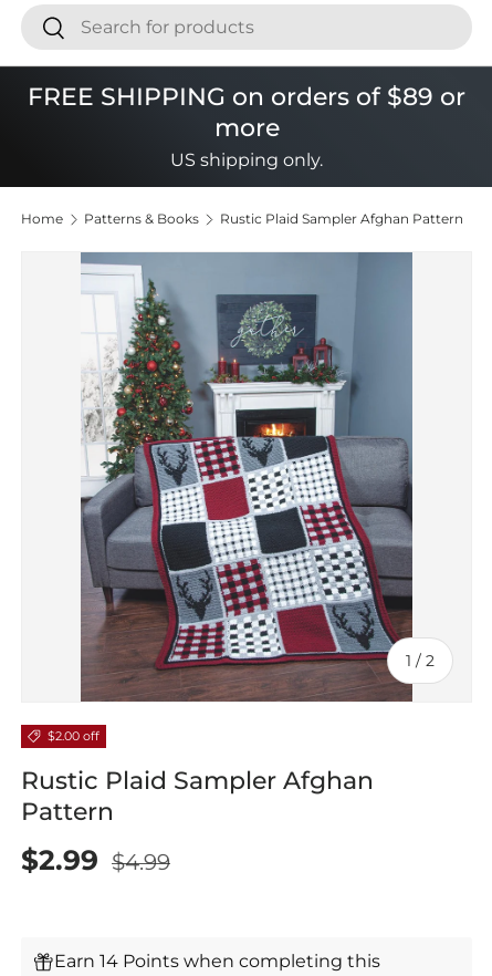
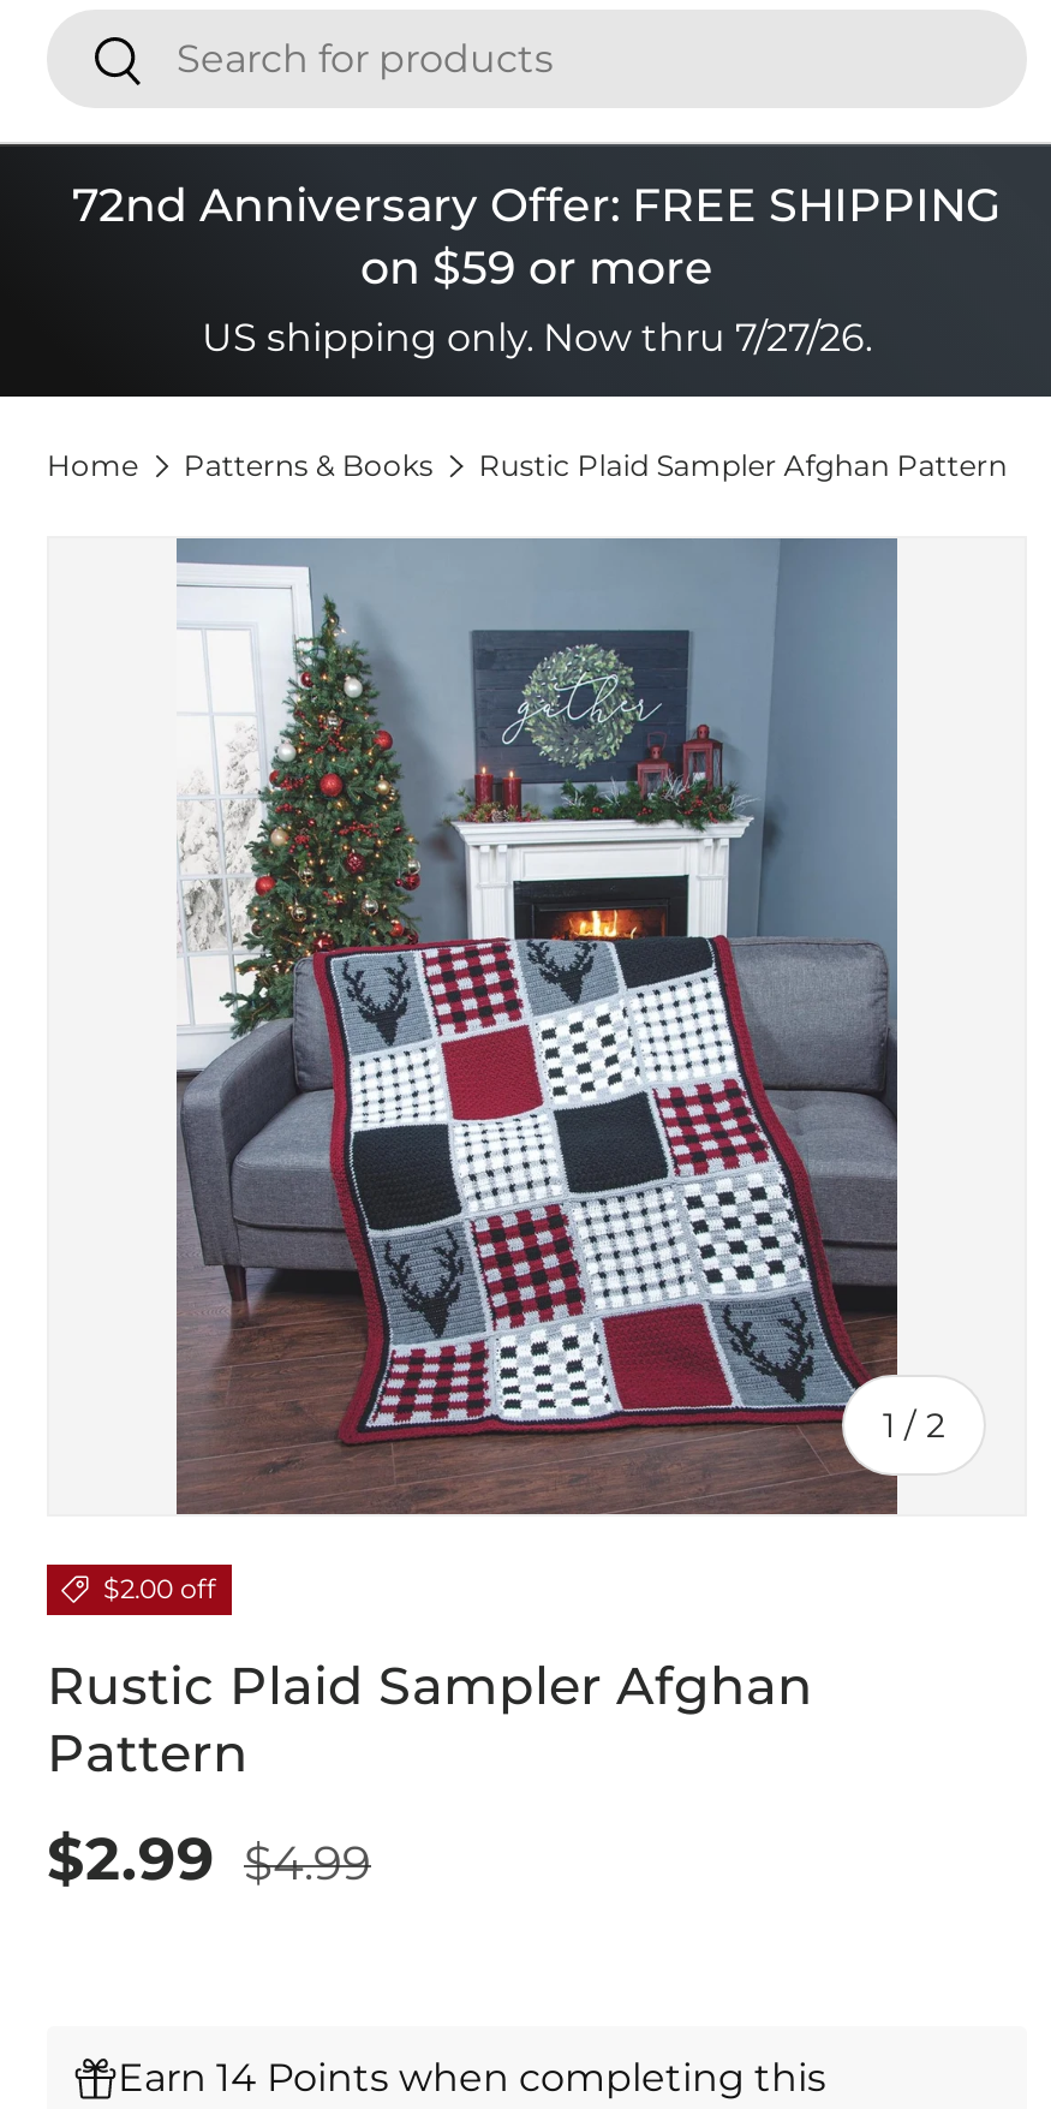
[28,82,465,171] FREE SHIPPING on orders of $89 or | more | US shipping only. -> [72,178,1002,360] 72nd Anniversary Offer: FREE SHIPPING | on $59 or more | US shipping only. Now thru 7/27/26.

